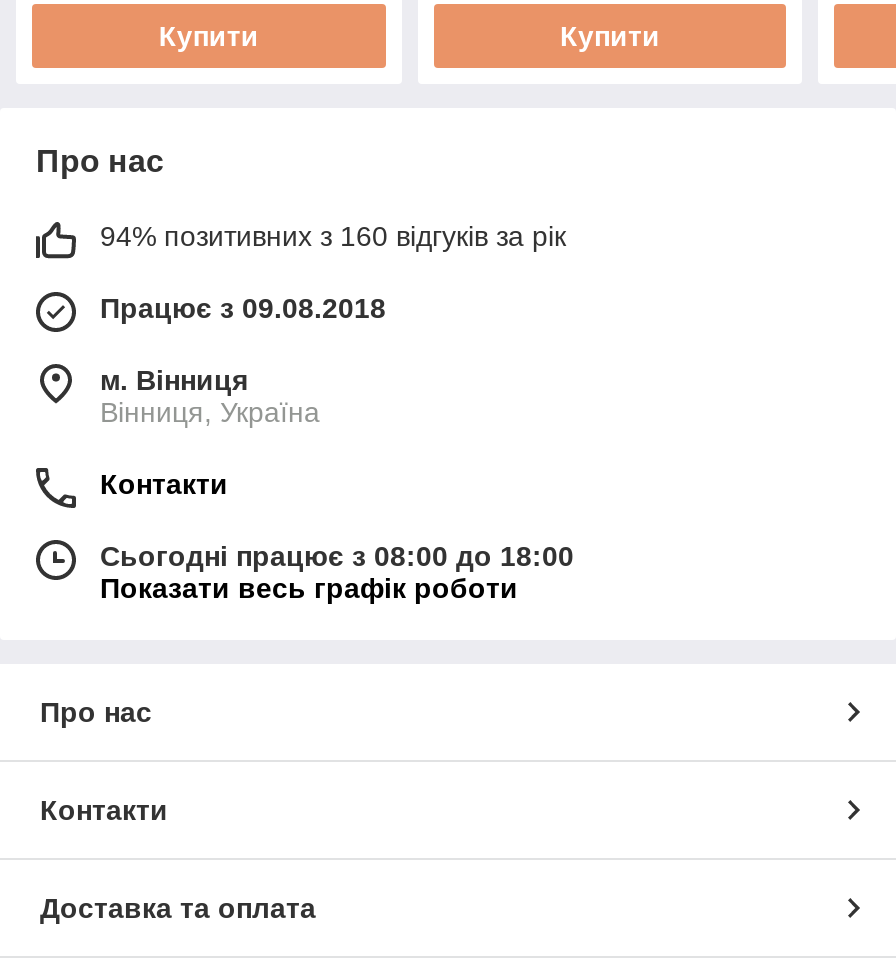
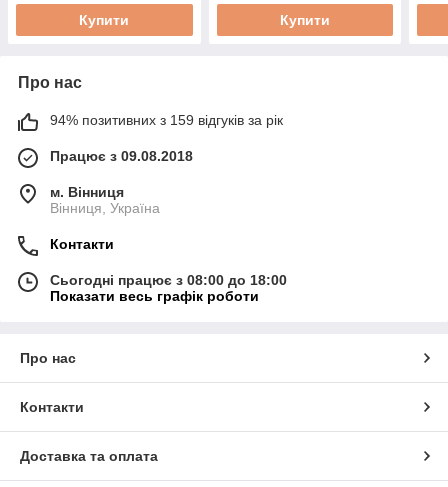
[100,220,566,252] 94% позитивних з 160 відгуків за рік -> [50,112,283,128] 94% позитивних з 159 відгуків за рік

